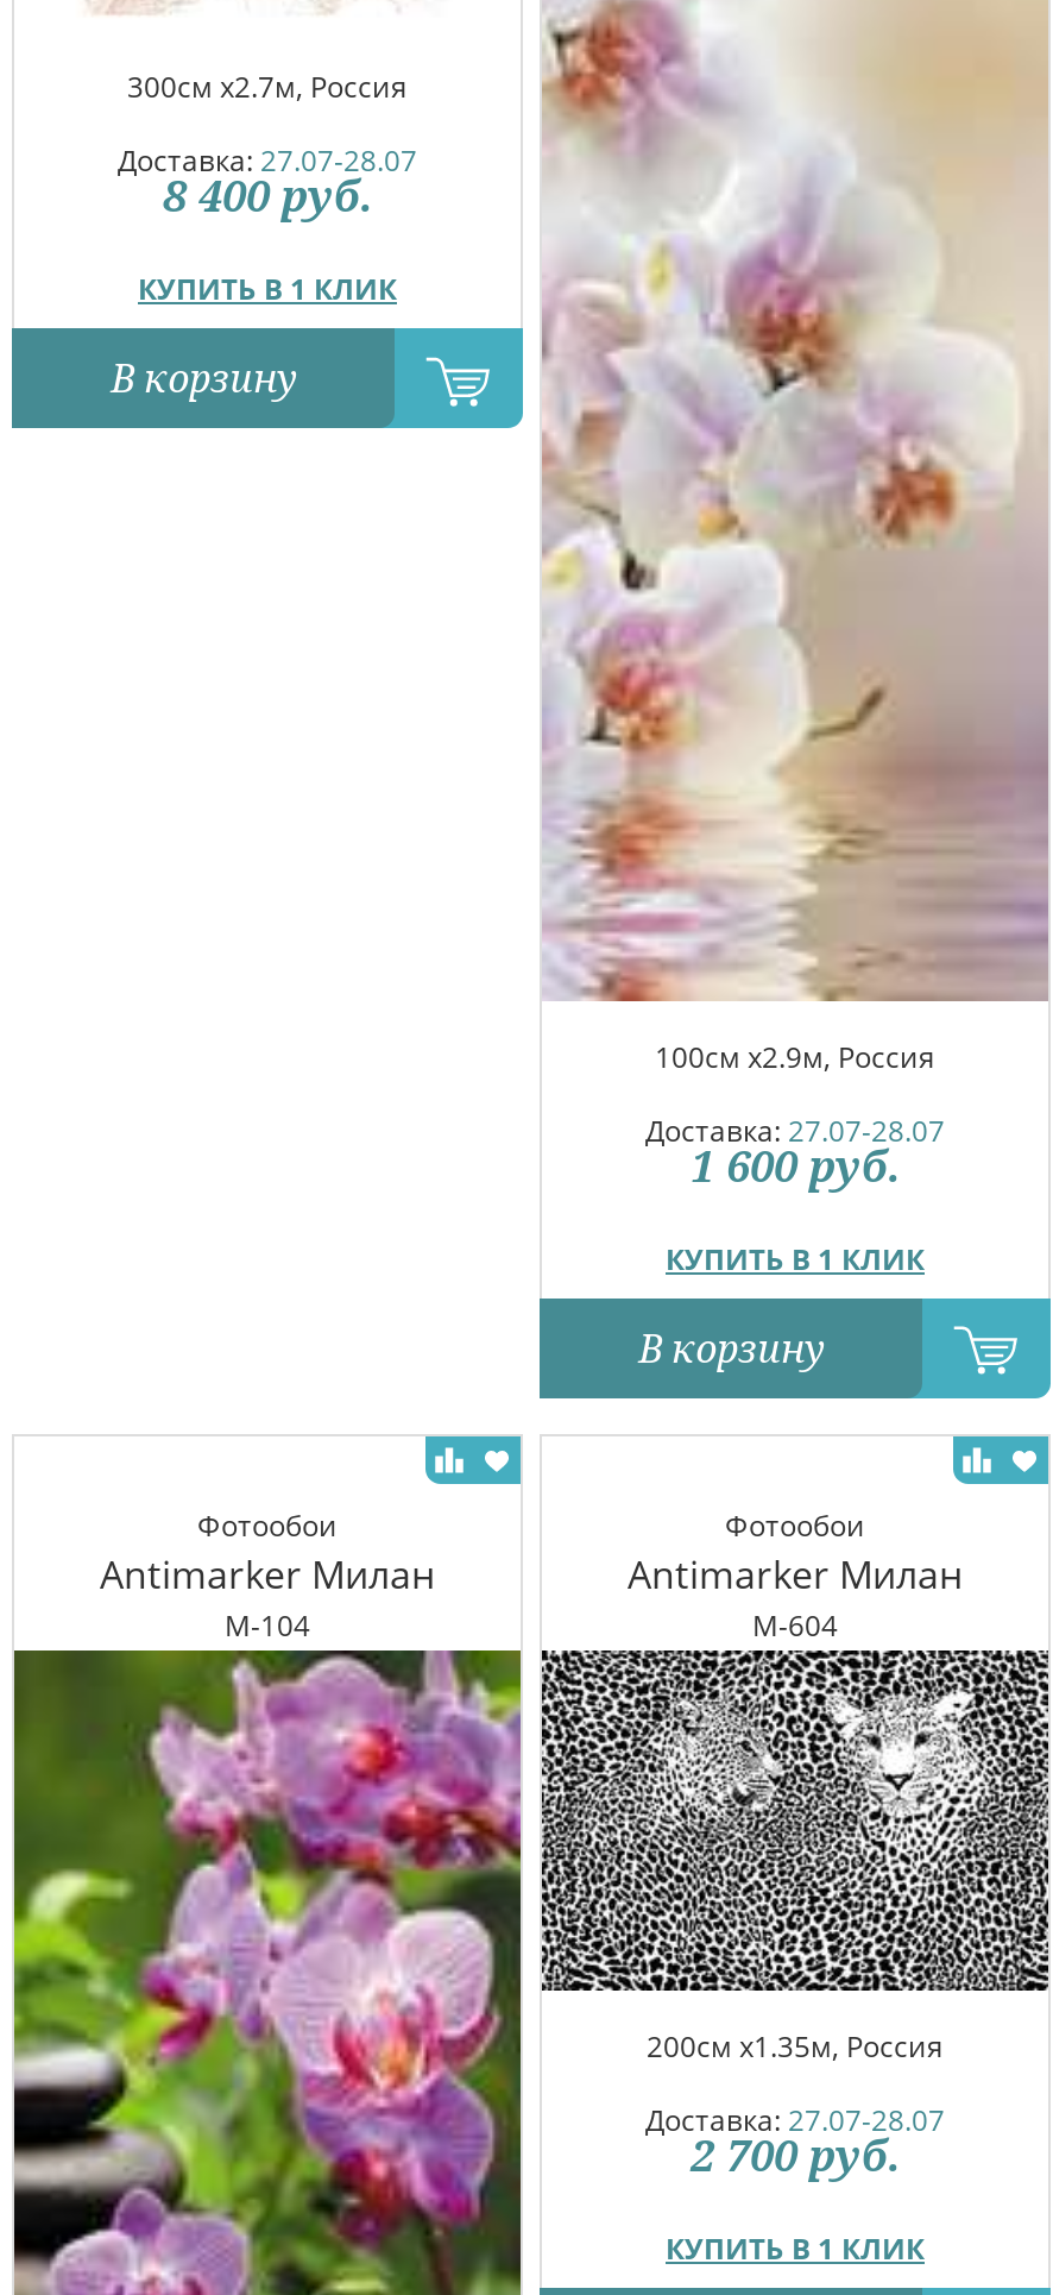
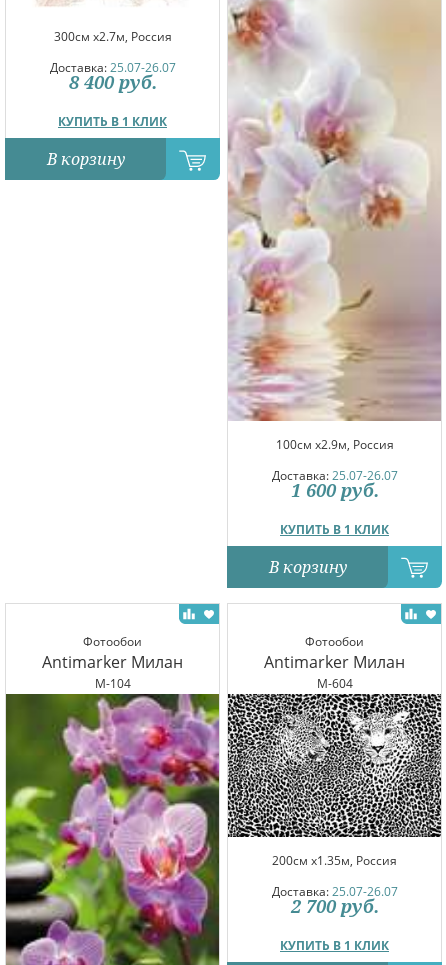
[118,140,417,181] Доставка: 27.07-28.07 -> [49,59,175,76] Доставка: 25.07-26.07
[645,1111,945,1151] Доставка: 27.07-28.07 -> [271,467,397,484] Доставка: 25.07-26.07
[645,2101,945,2141] Доставка: 27.07-28.07 -> [271,883,397,900] Доставка: 25.07-26.07

